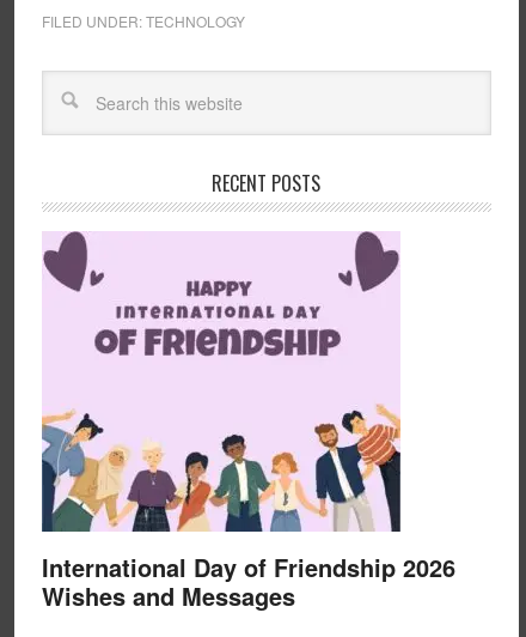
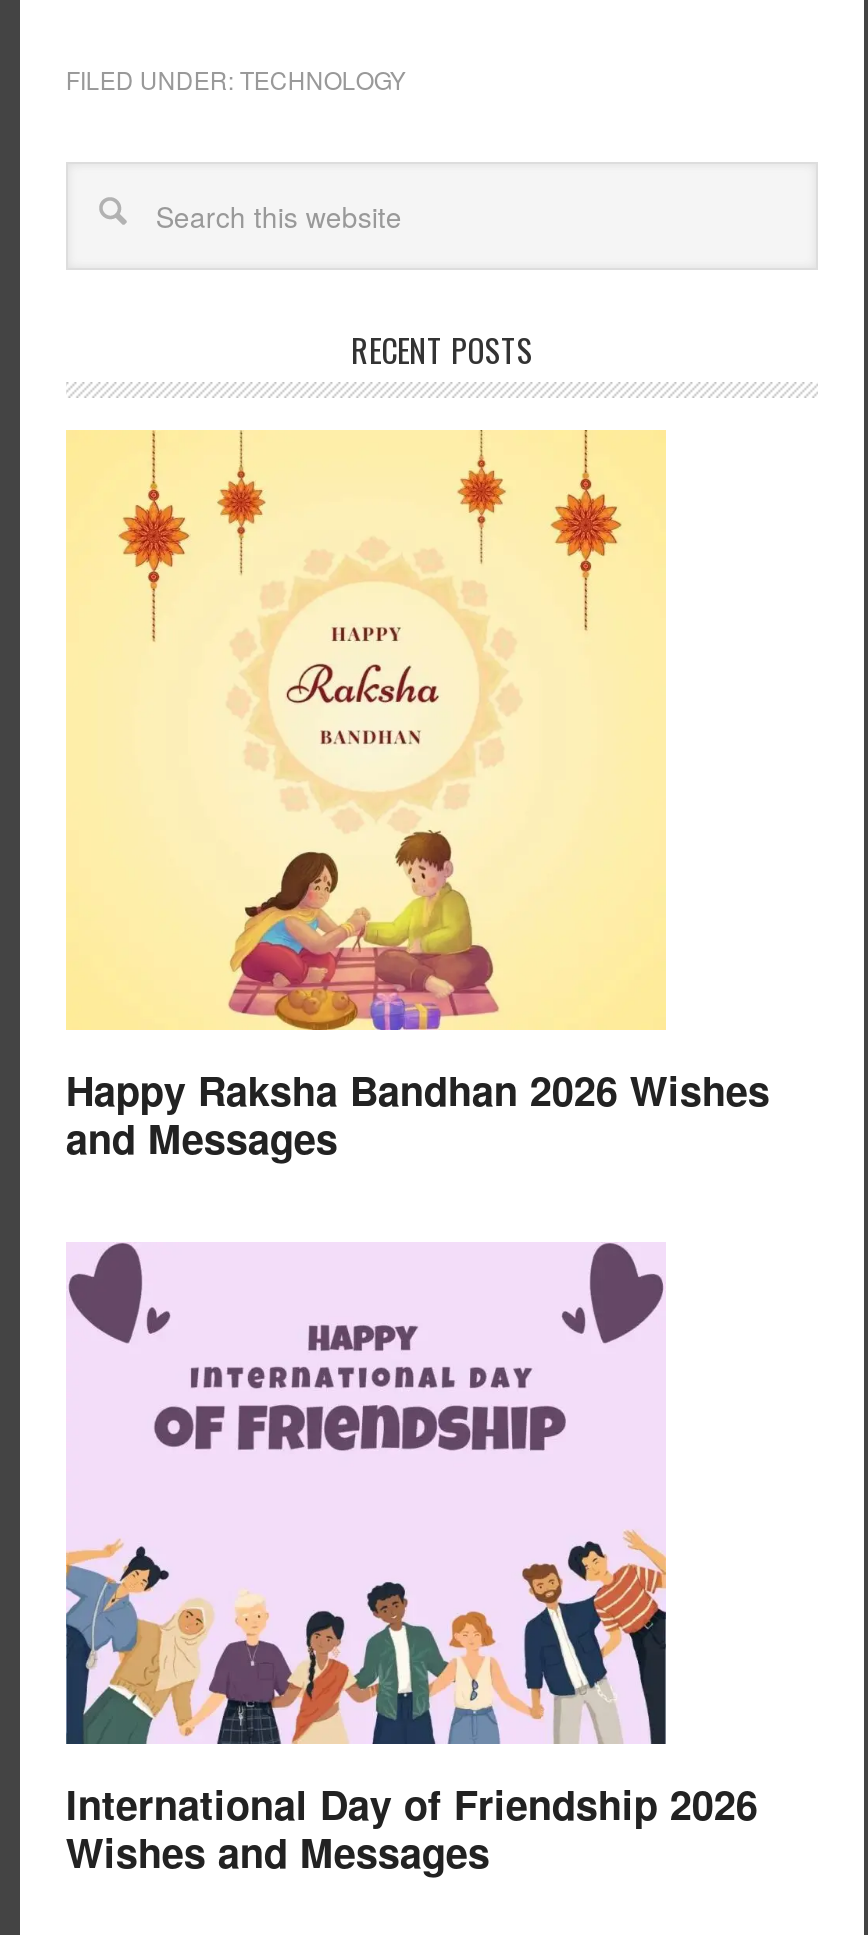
none -> [64,428,770,1165] [image] | Happy Raksha Bandhan 2026 Wishes | and Messages

